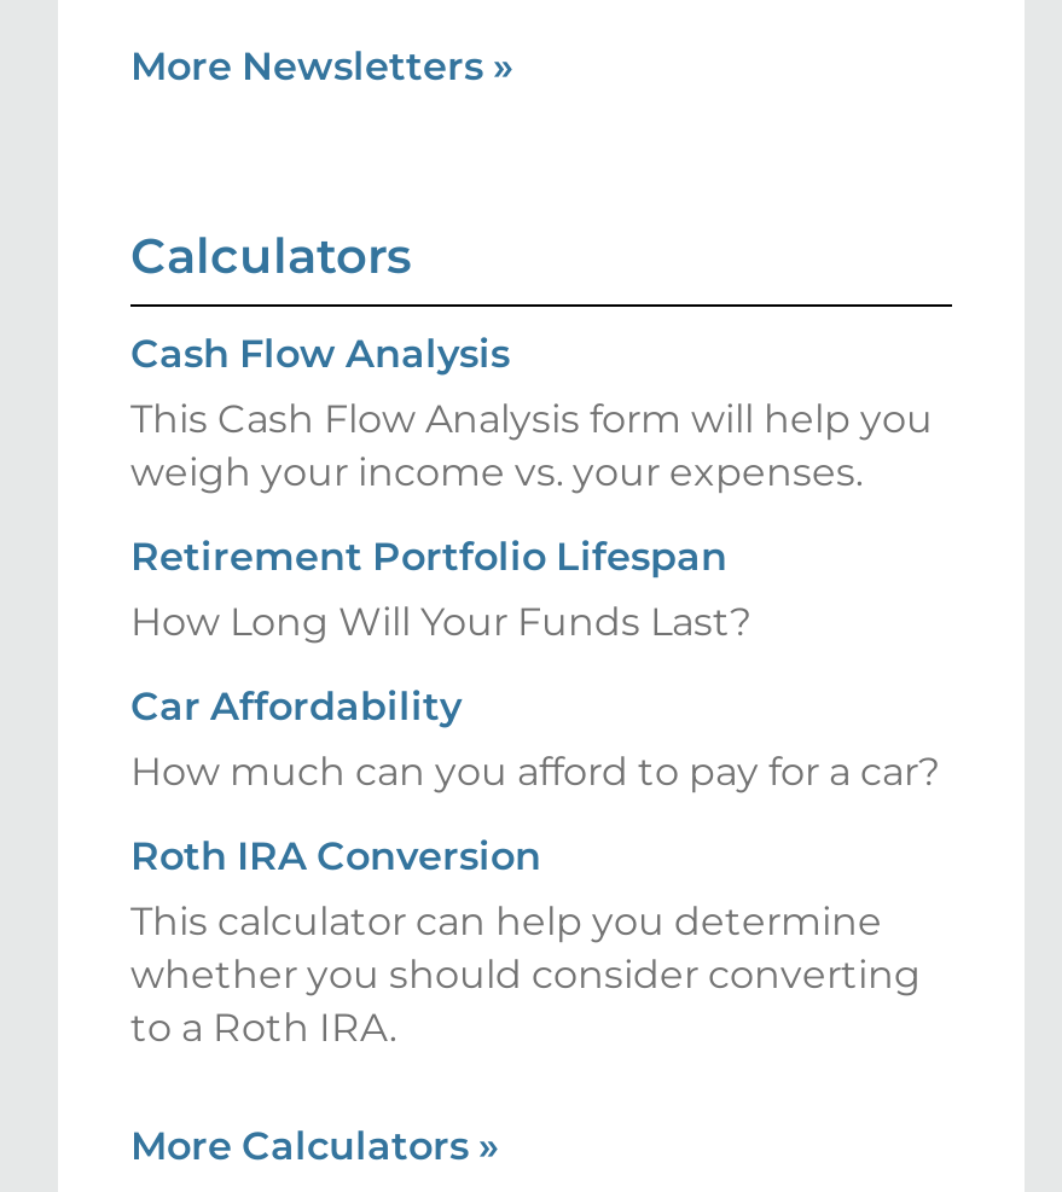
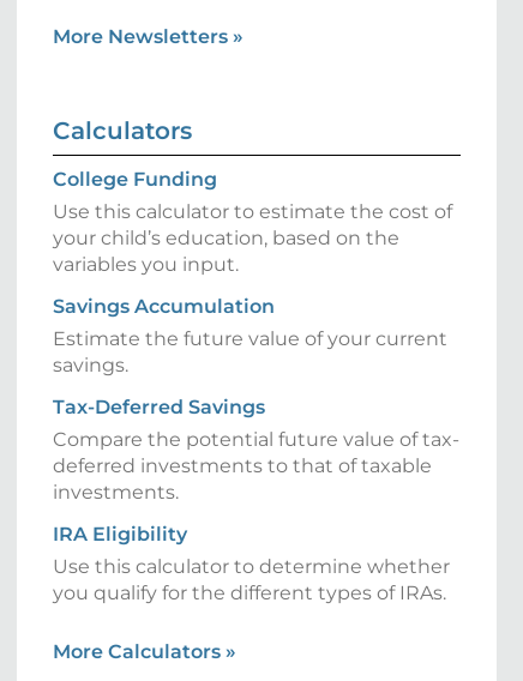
[130,330,933,494] Cash Flow Analysis | This Cash Flow Analysis form will help you | weigh your income vs. your expenses. -> [53,167,452,275] College Funding | Use this calculator to estimate the cost of | your child’s education, based on the | variables you input.
[130,533,751,644] Retirement Portfolio Lifespan | How Long Will Your Funds Last? -> [53,294,447,376] Savings Accumulation | Estimate the future value of your current | savings.
[130,683,940,794] Car Affordability | How much can you afford to pay for a car? -> [53,395,459,503] Tax-Deferred Savings | Compare the potential future value of tax- | deferred investments to that of taxable | investments.
[130,832,921,1050] Roth IRA Conversion | This calculator can help you determine | whether you should consider converting | to a Roth IRA. -> [53,522,450,604] IRA Eligibility | Use this calculator to determine whether | you qualify for the different types of IRAs.

